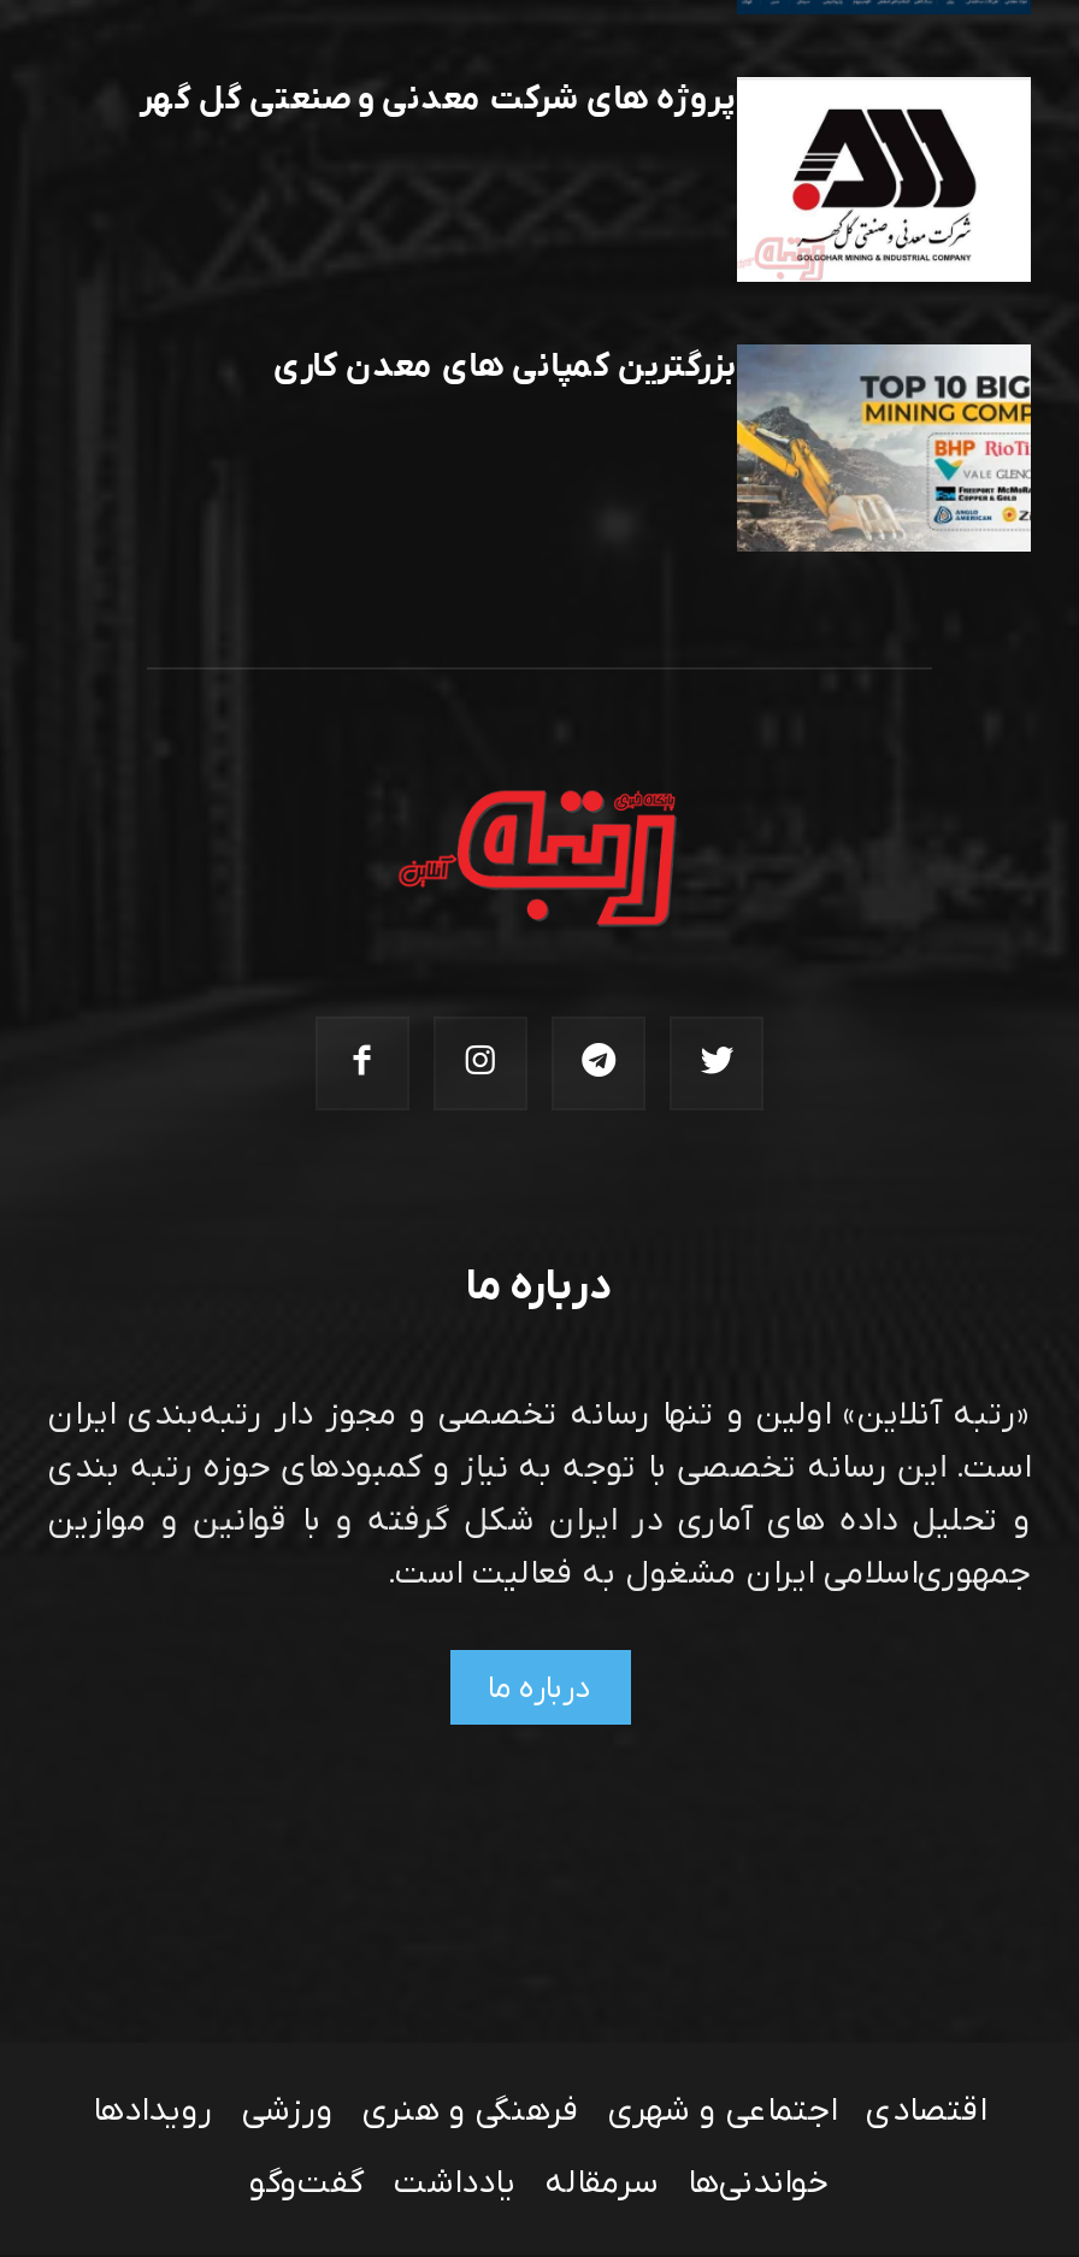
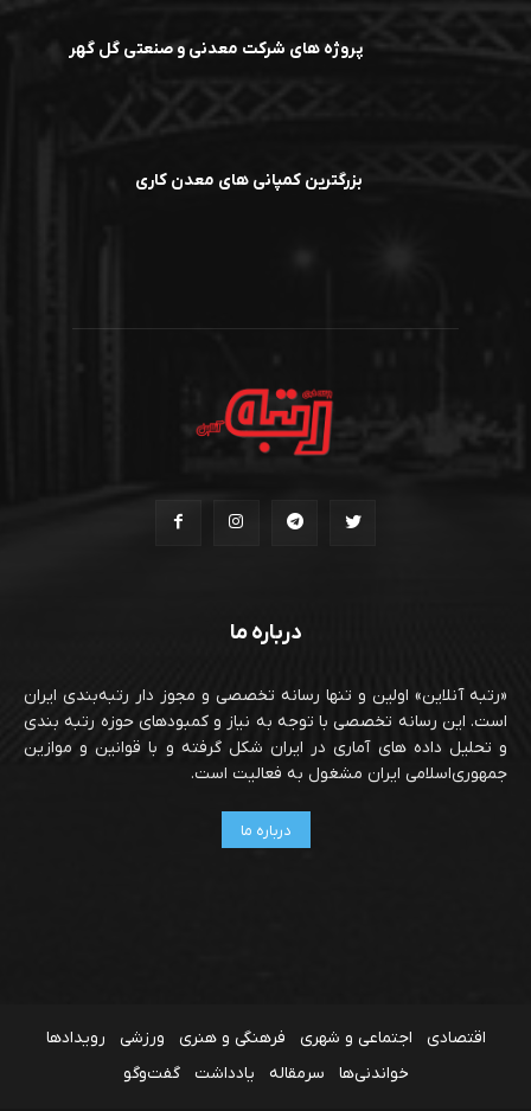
[735,75,1033,284] [image] -> none
[735,342,1033,554] [image] -> none

